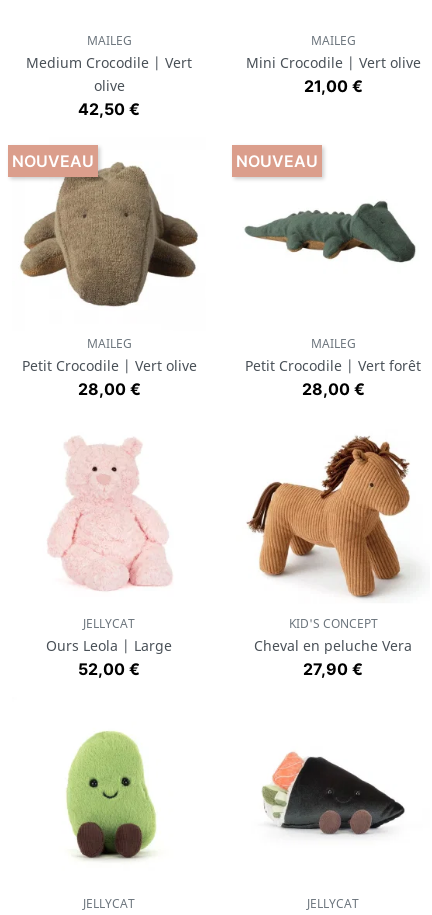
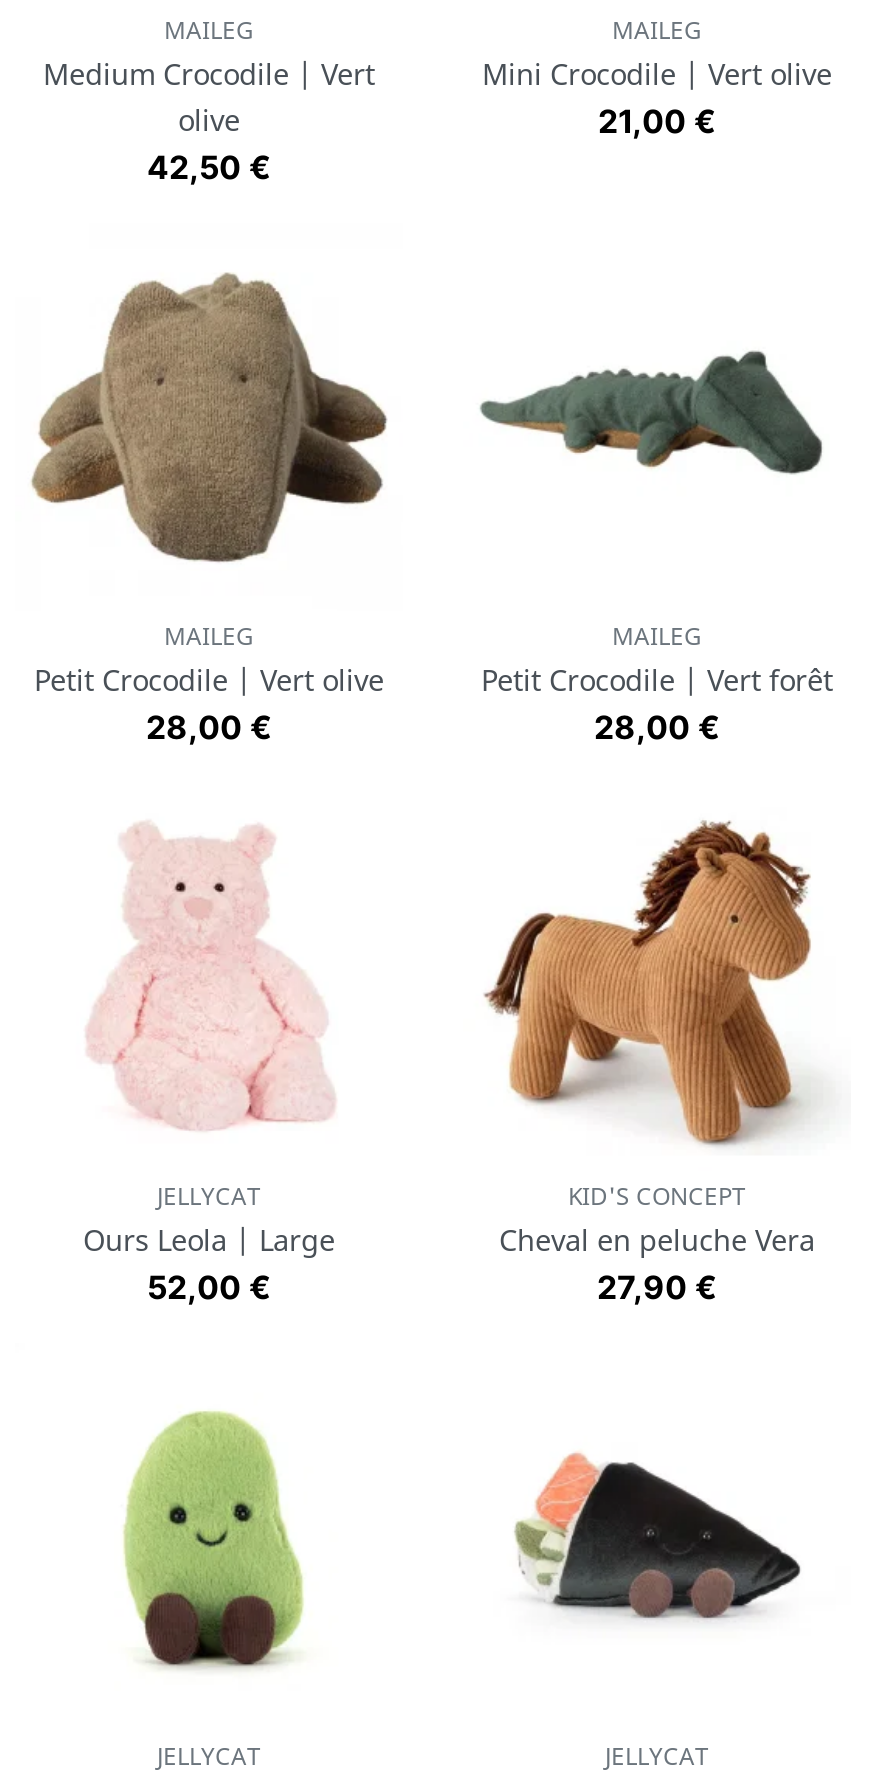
[12,151,94,171] NOUVEAU -> none
[236,151,318,171] NOUVEAU -> none

